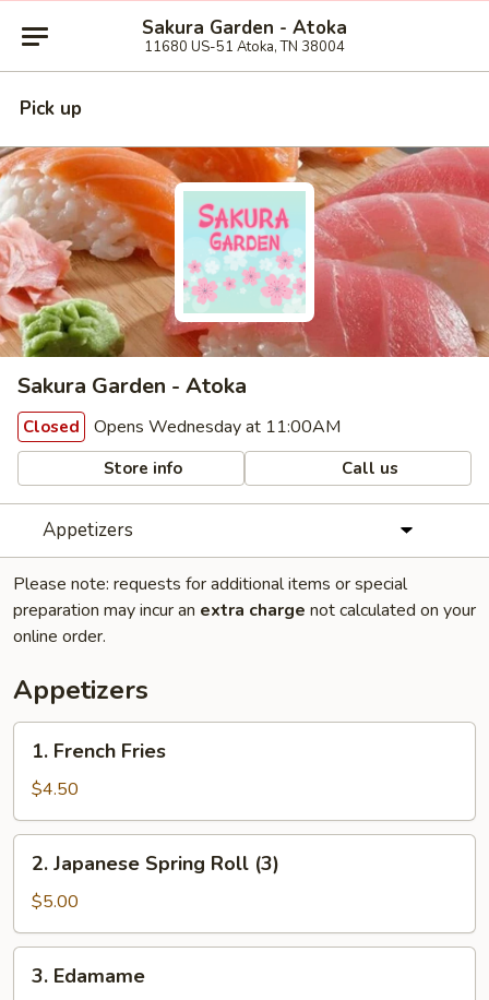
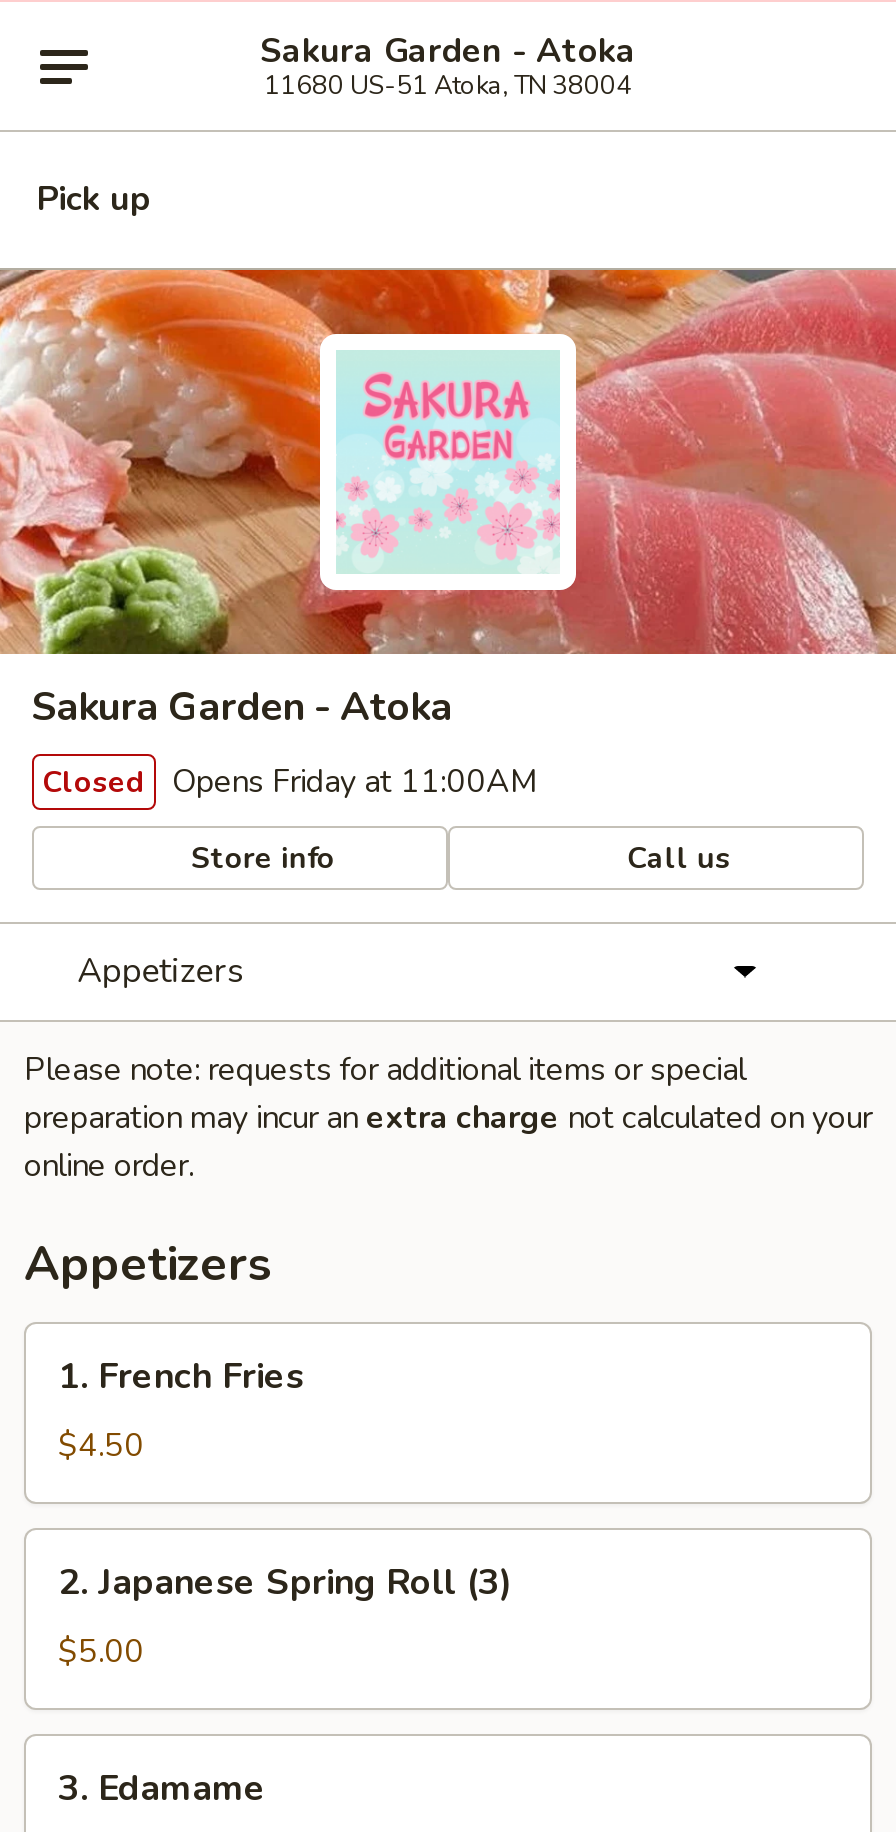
[23,415,341,439] Closed Opens Wednesday at 11:00AM -> [42,760,538,804] Closed Opens Friday at 11:00AM

